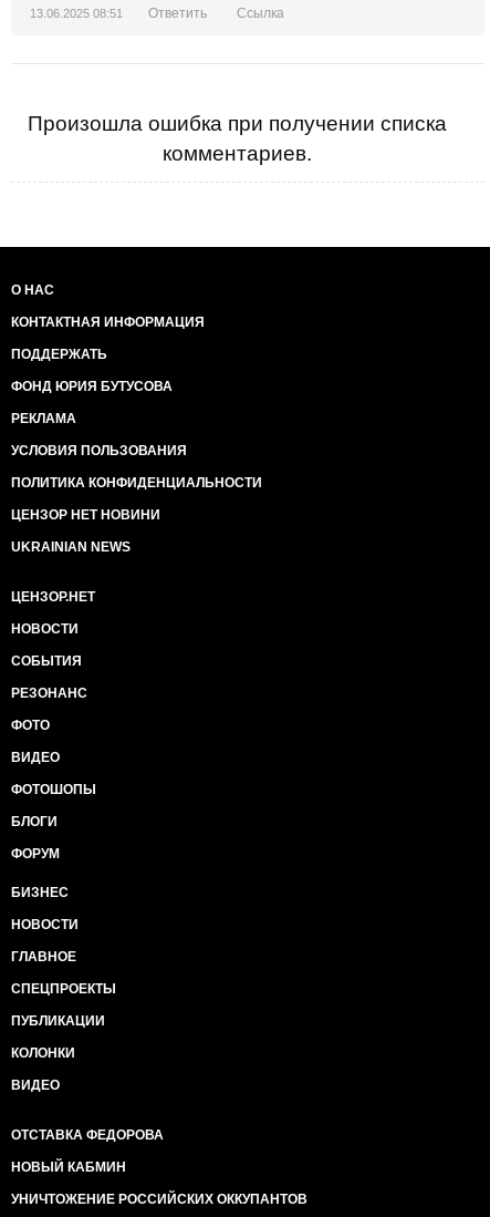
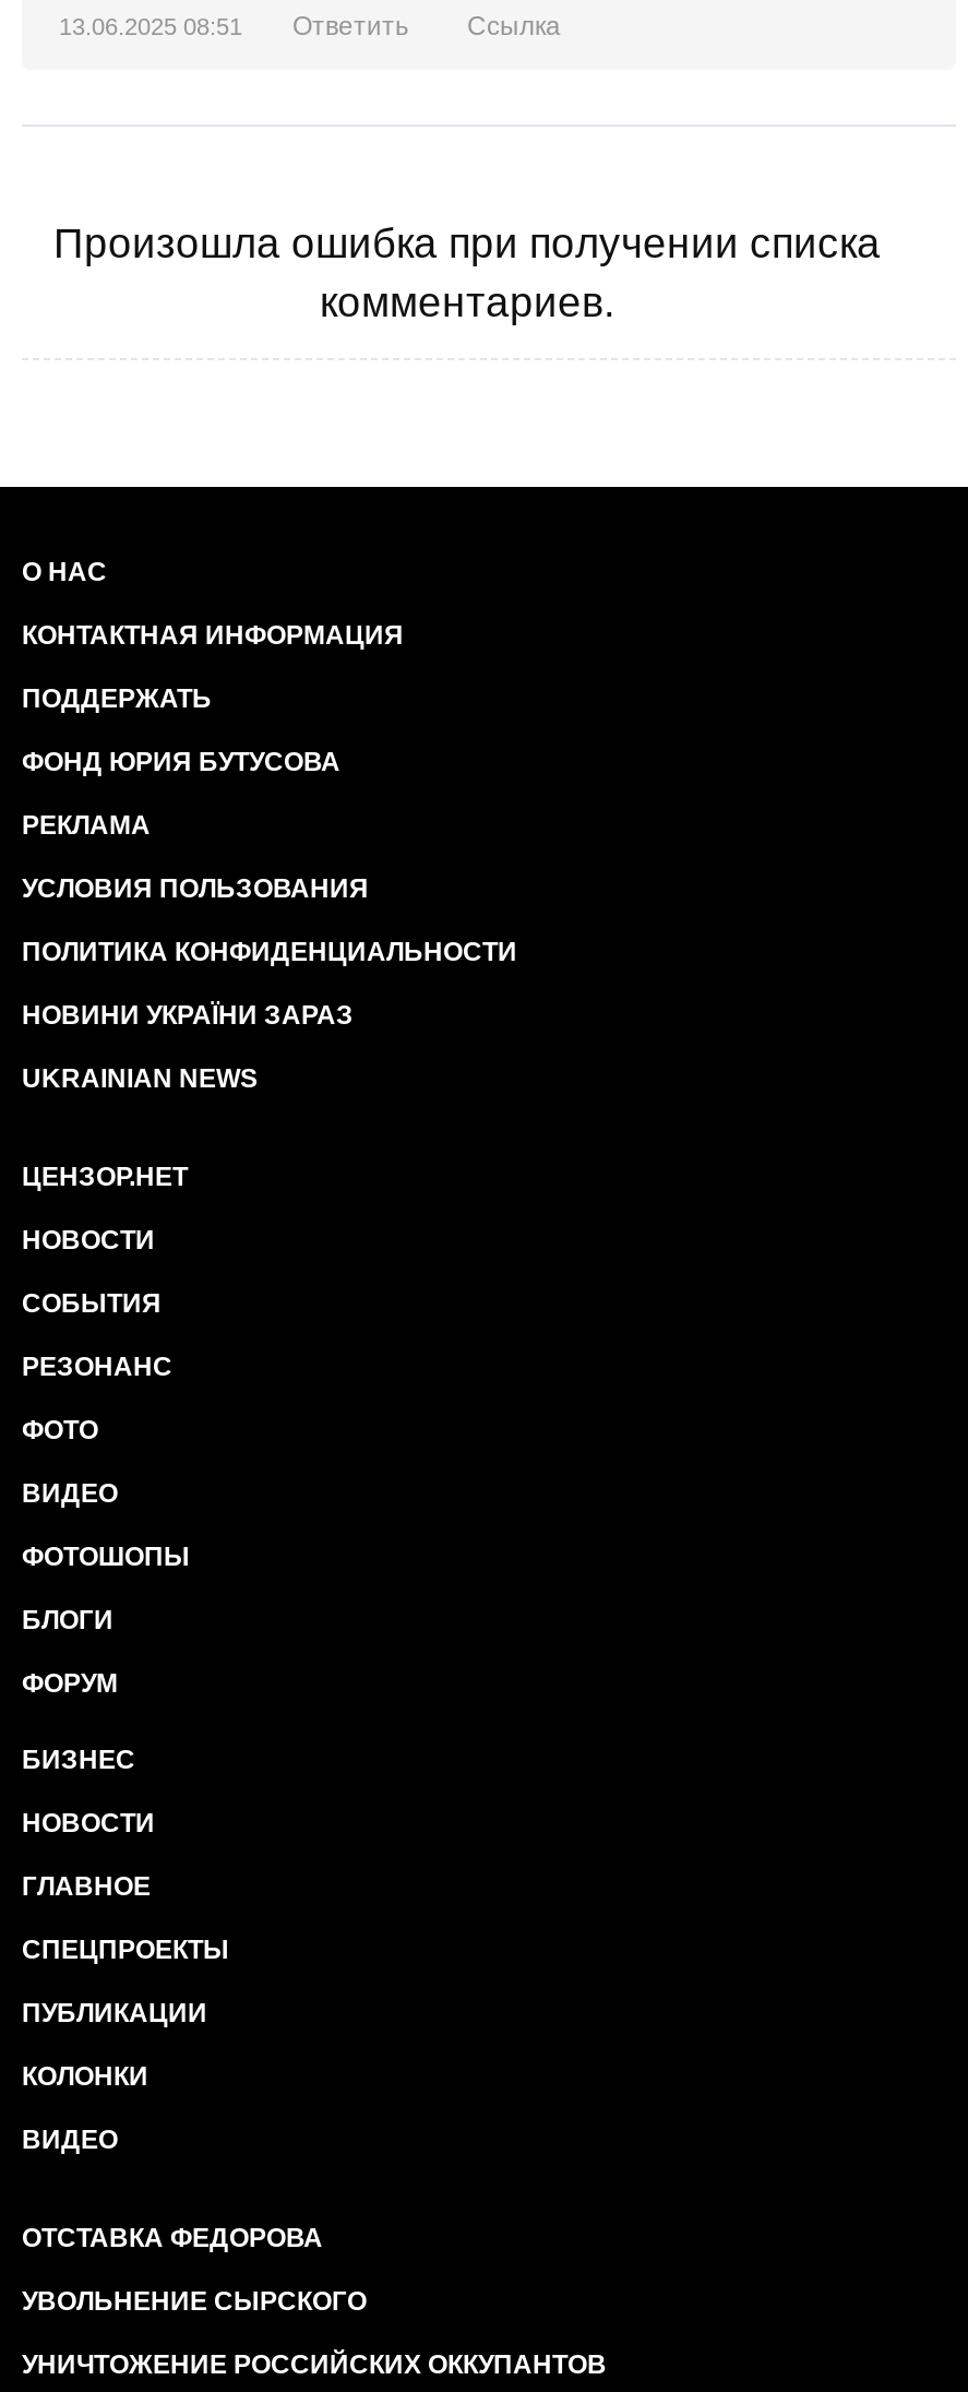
[11,507,160,523] ЦЕНЗОР НЕТ НОВИНИ -> [22,1000,354,1031] НОВИНИ УКРАЇНИ ЗАРАЗ
[11,1159,126,1175] НОВЫЙ КАБМИН -> [22,2286,367,2317] УВОЛЬНЕНИЕ СЫРСКОГО

